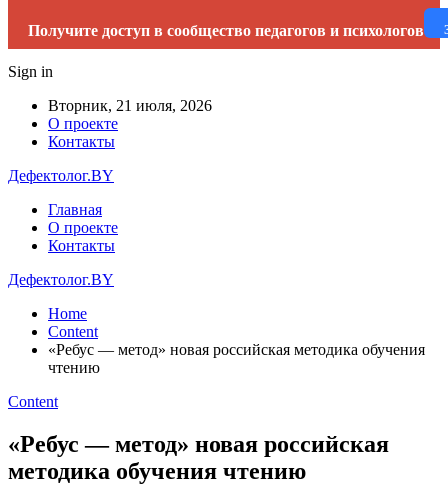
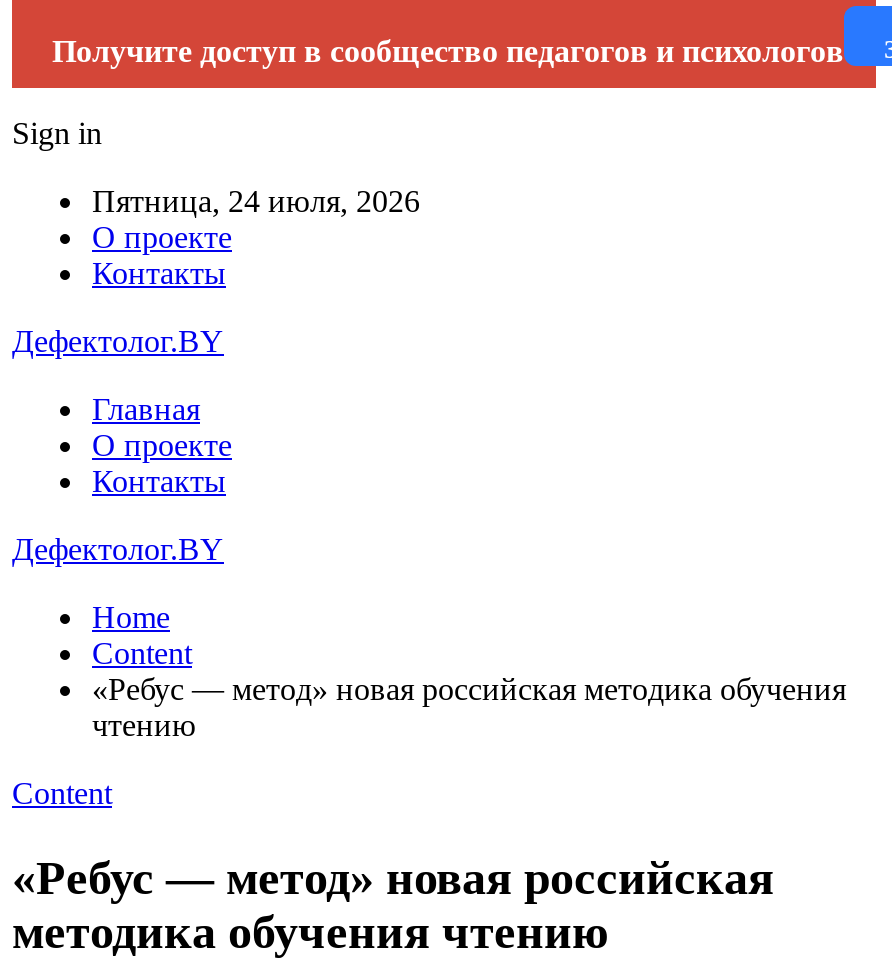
[48,97,212,114] Вторник, 21 июля, 2026 -> [92,184,420,218] Пятница, 24 июля, 2026

